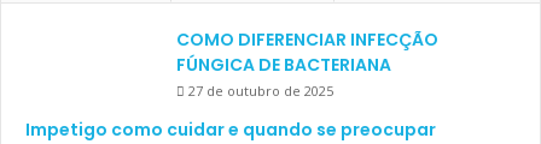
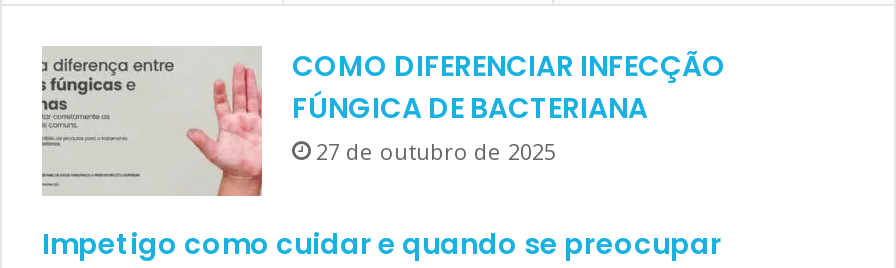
none -> [40,46,264,198] [image]

